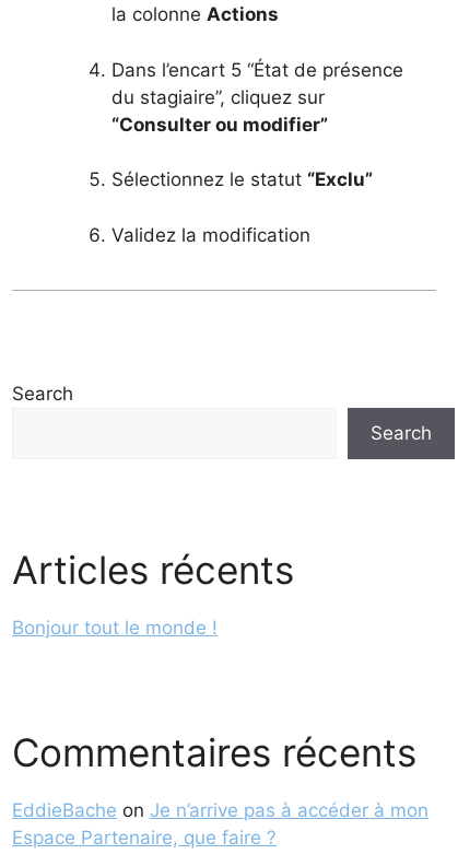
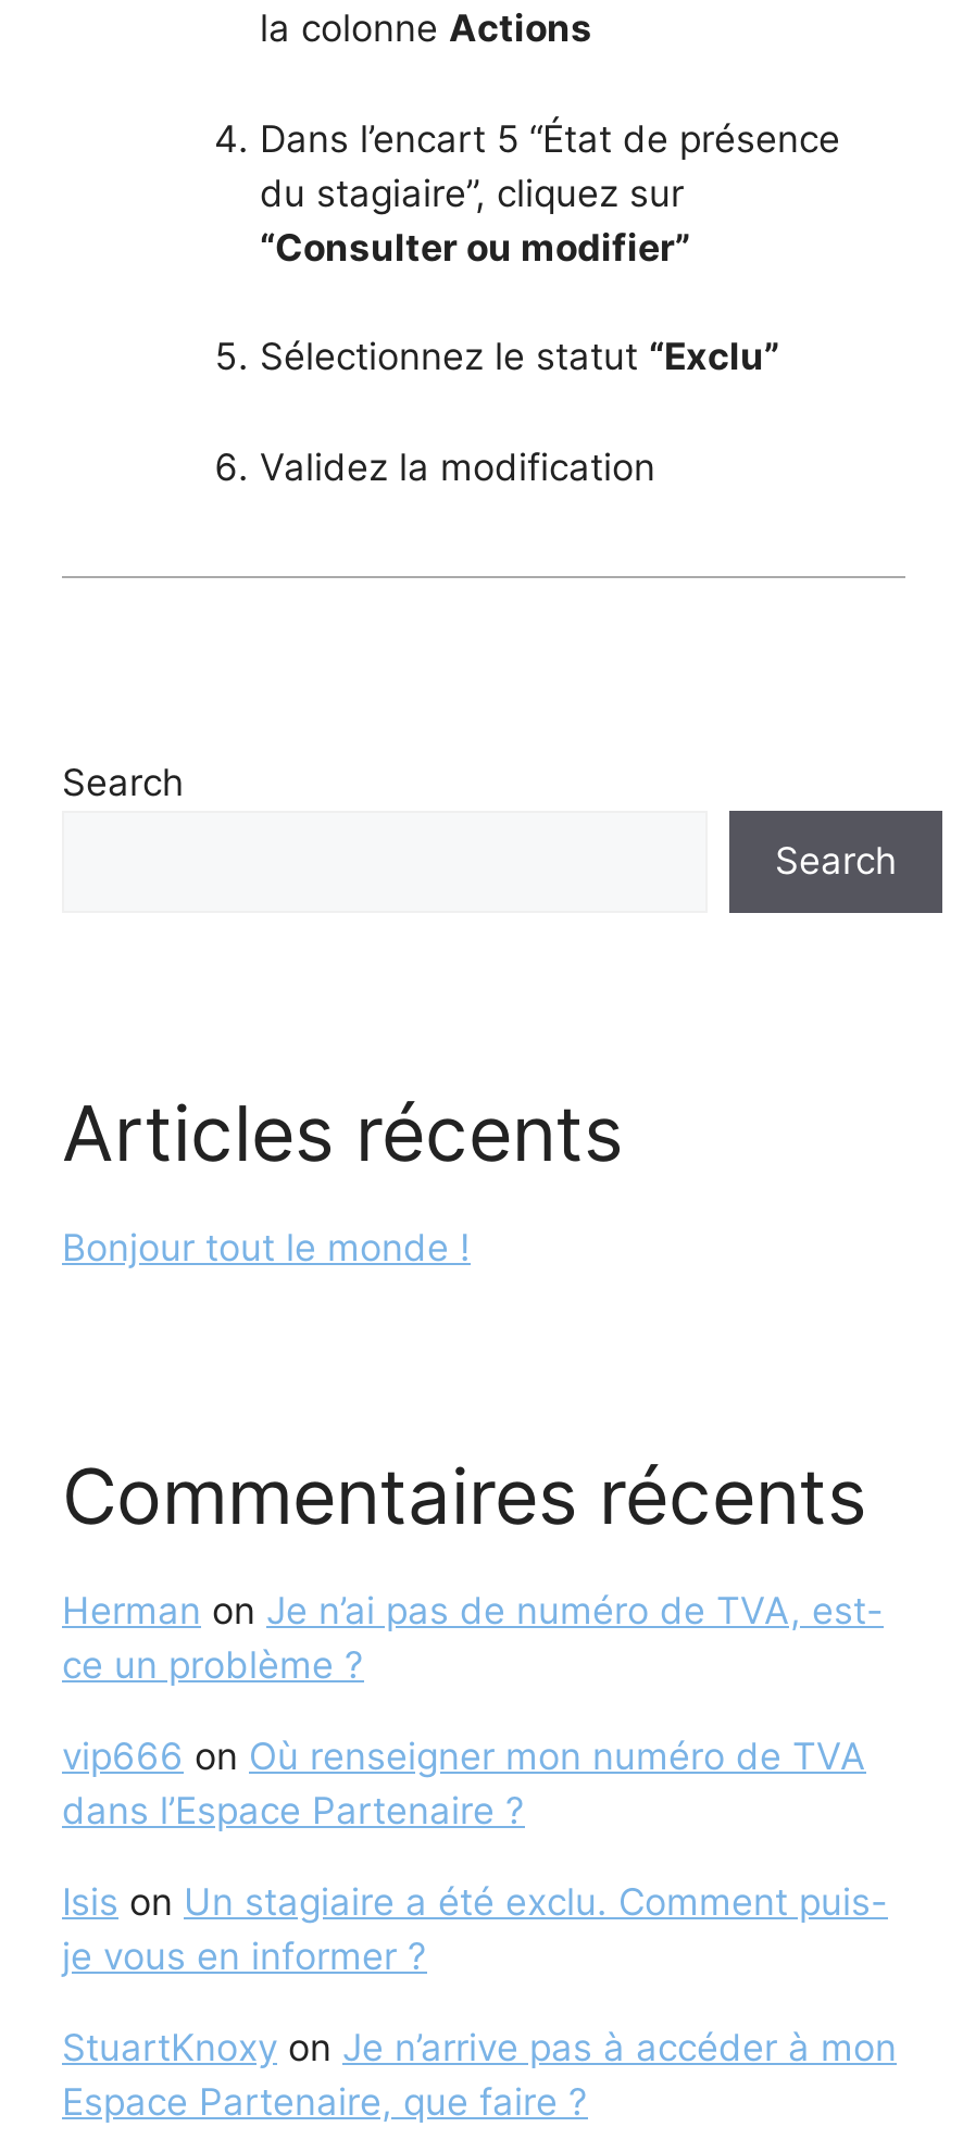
[12,799,428,821] EddieBache on Je n’arrive pas à accéder à mon -> [62,1589,897,2069] Herman on Je n’ai pas de numéro de TVA, est- | ce un problème ? | vip666 on Où renseigner mon numéro de TVA | dans l’Espace Partenaire ? | Isis on Un stagiaire a été exclu. Comment puis- | je vous en informer ? | StuartKnoxy on Je n’arrive pas à accéder à mon

